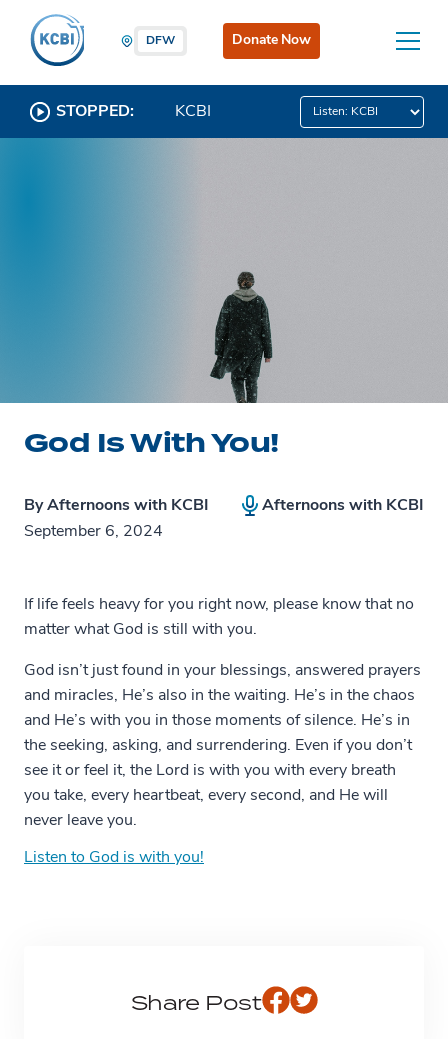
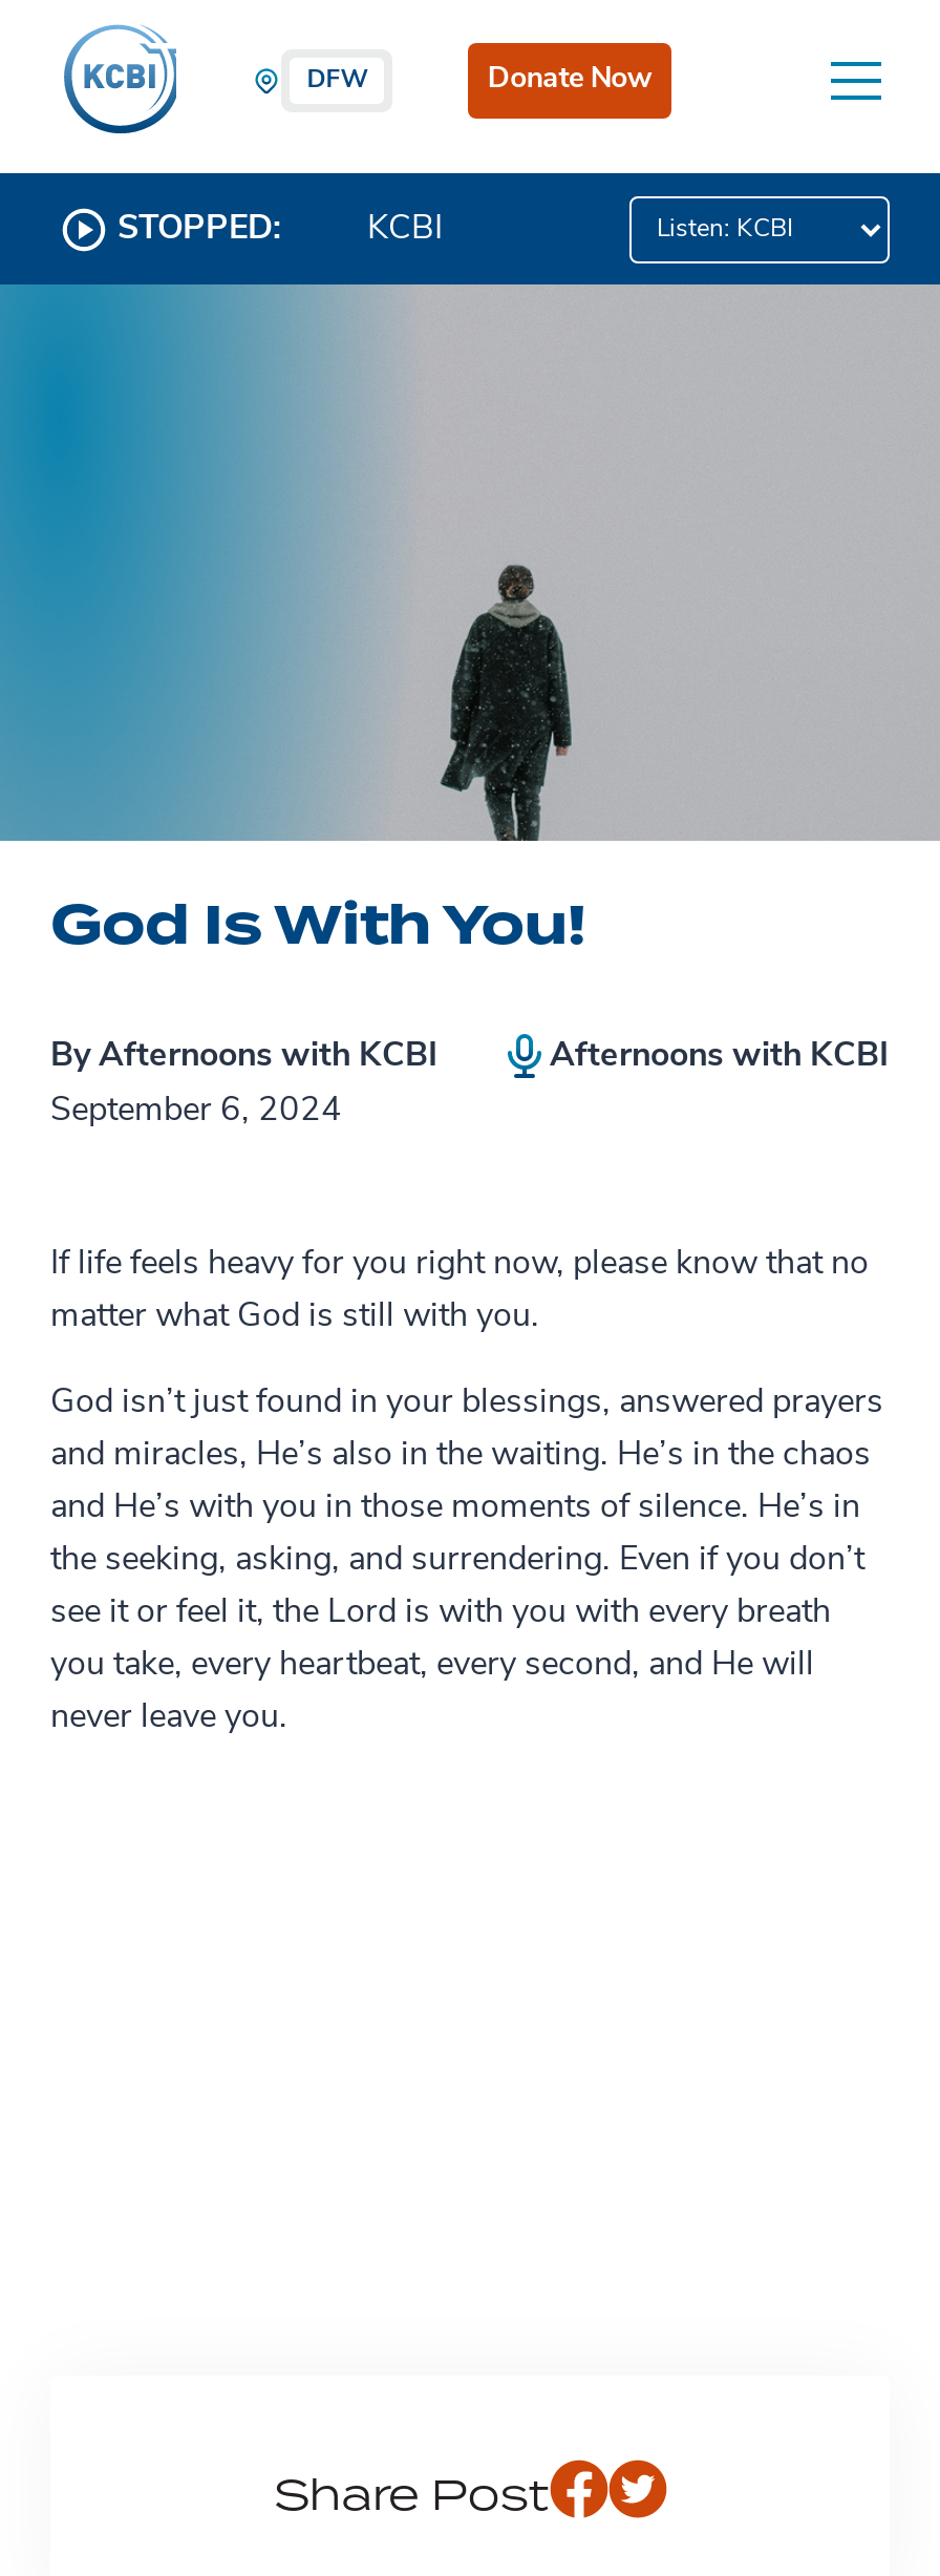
[24,850,204,866] Listen to God is with you! -> none

